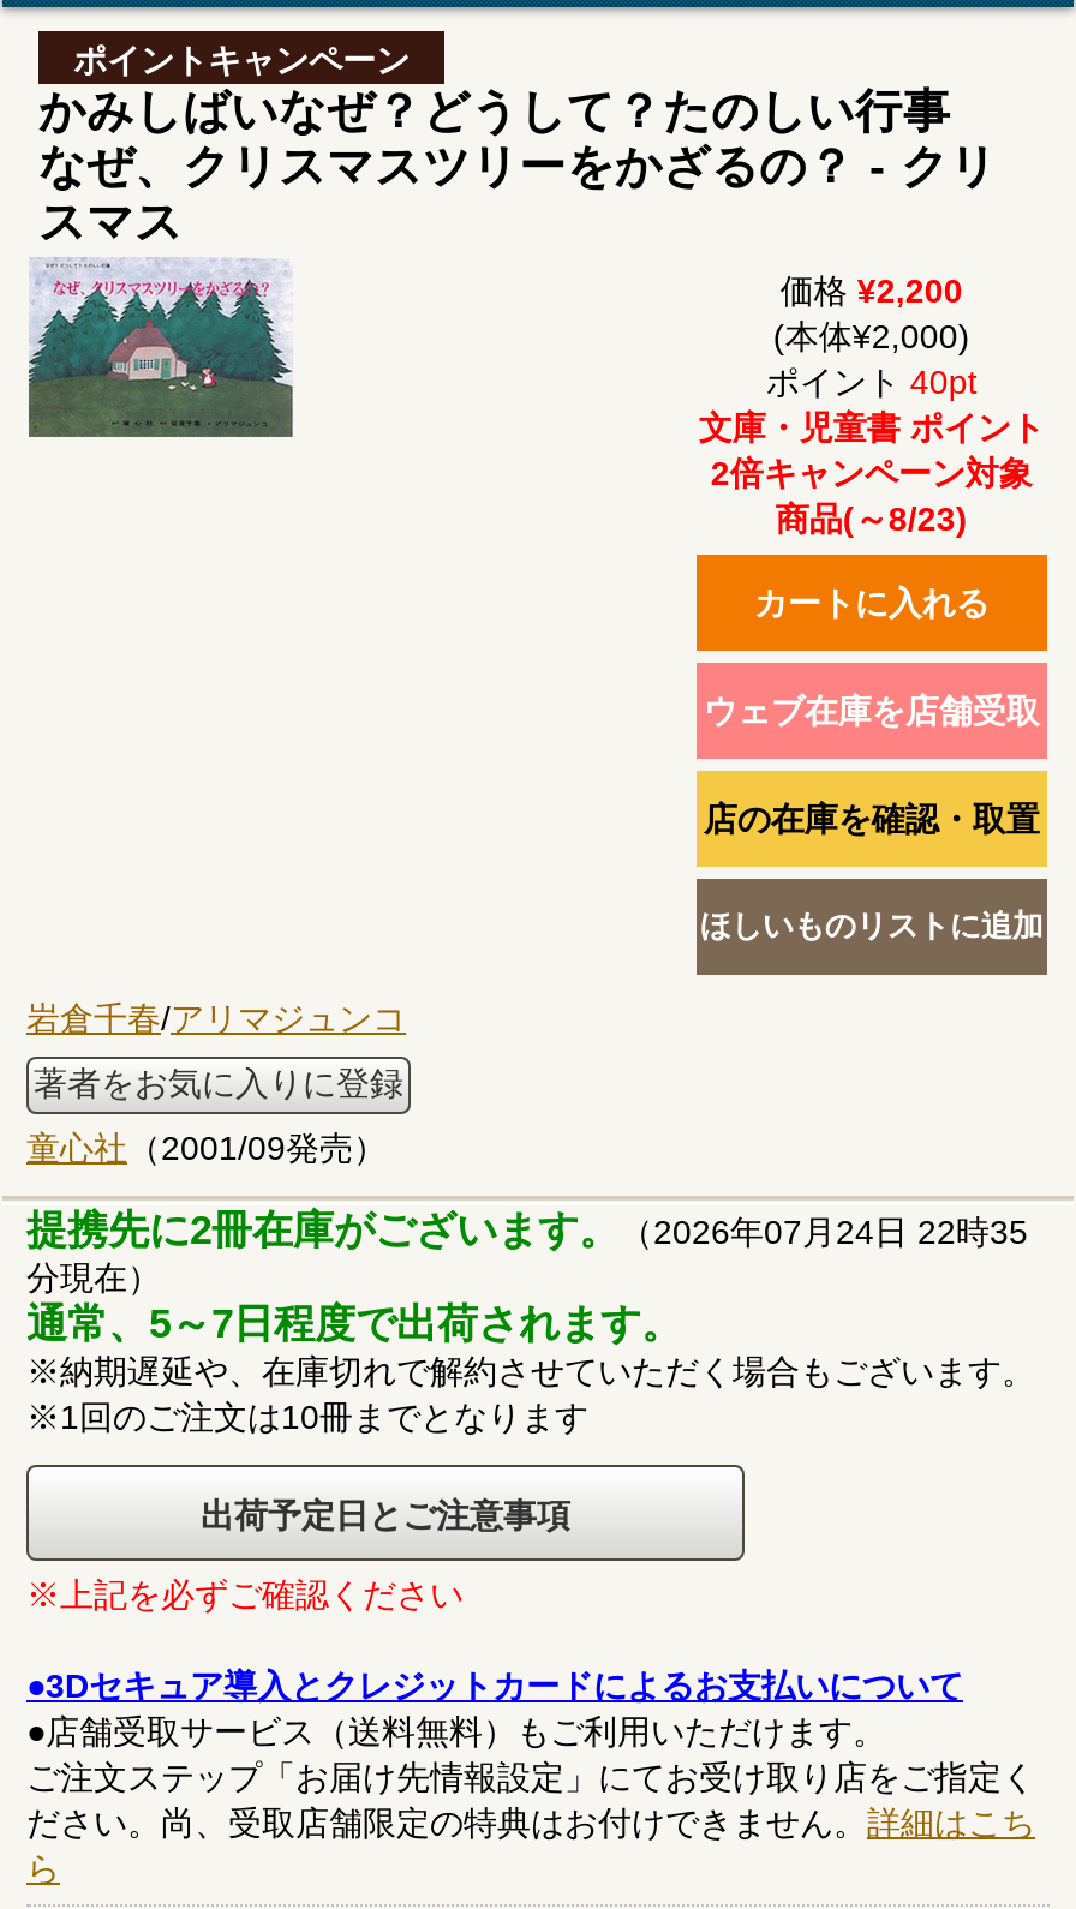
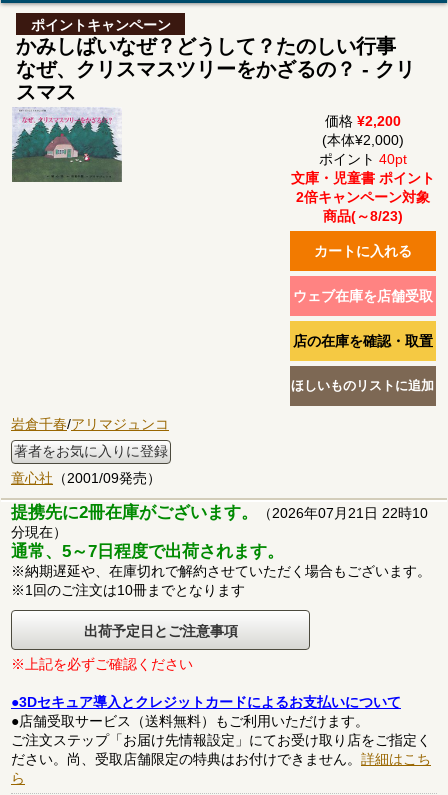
[26,1207,1028,1253] 提携先に2冊在庫がございます。（2026年07月24日 22時35 -> [11,503,428,522] 提携先に2冊在庫がございます。（2026年07月21日 22時10

